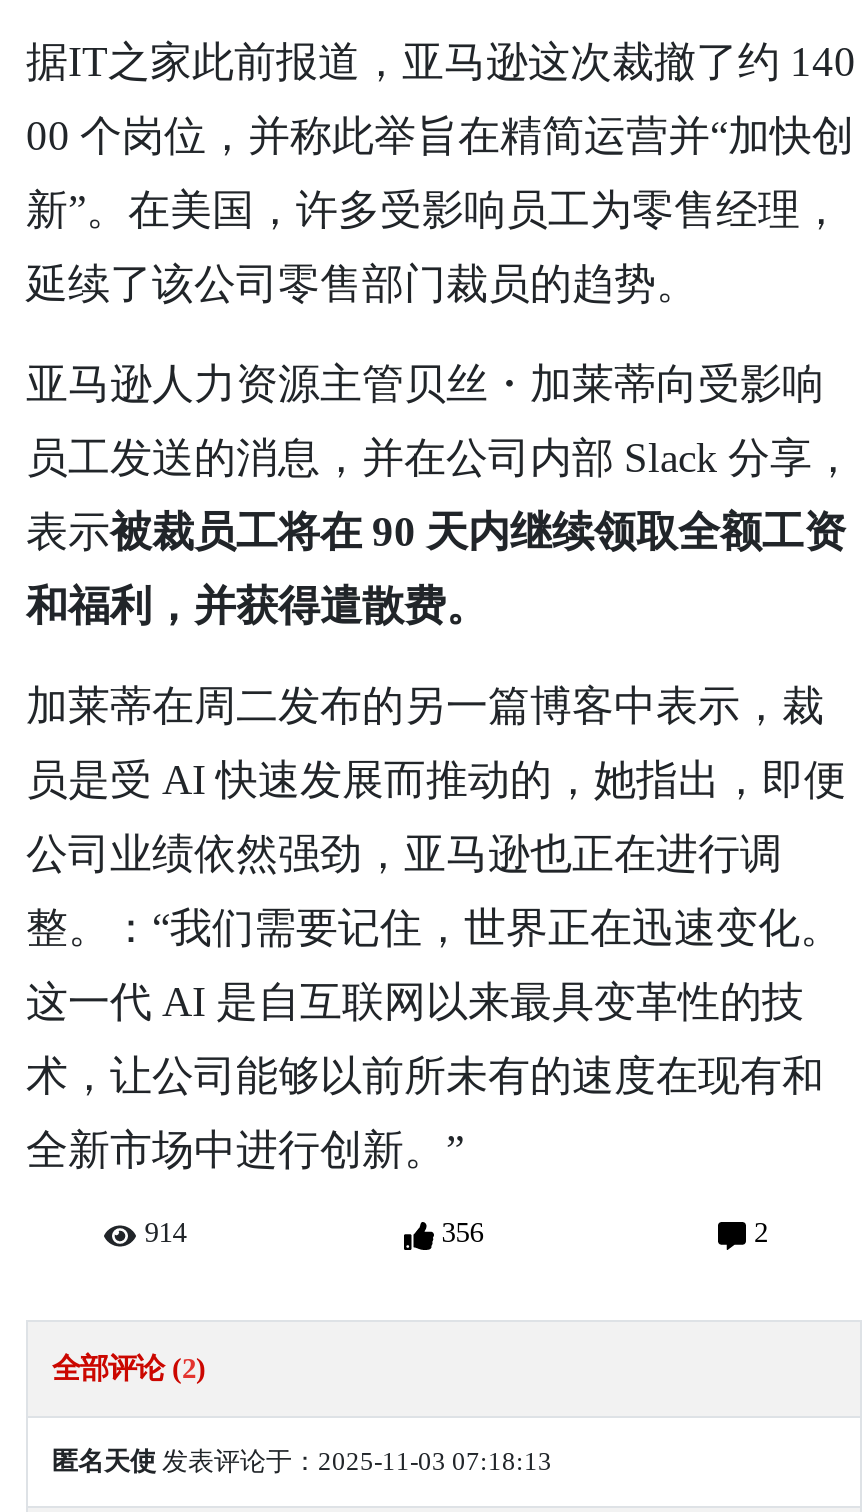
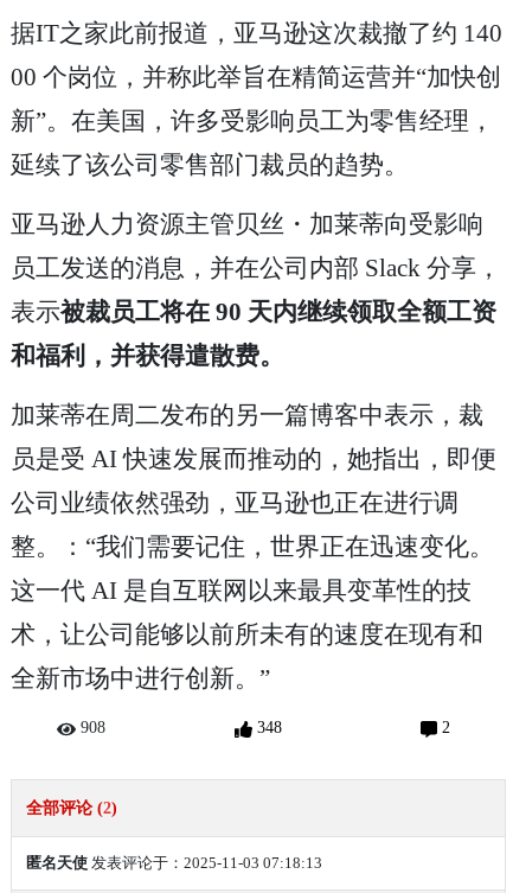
[136,1217,186,1249] 914 -> [76,718,106,737] 908
[433,1217,483,1249] 356 -> [252,718,282,737] 348

